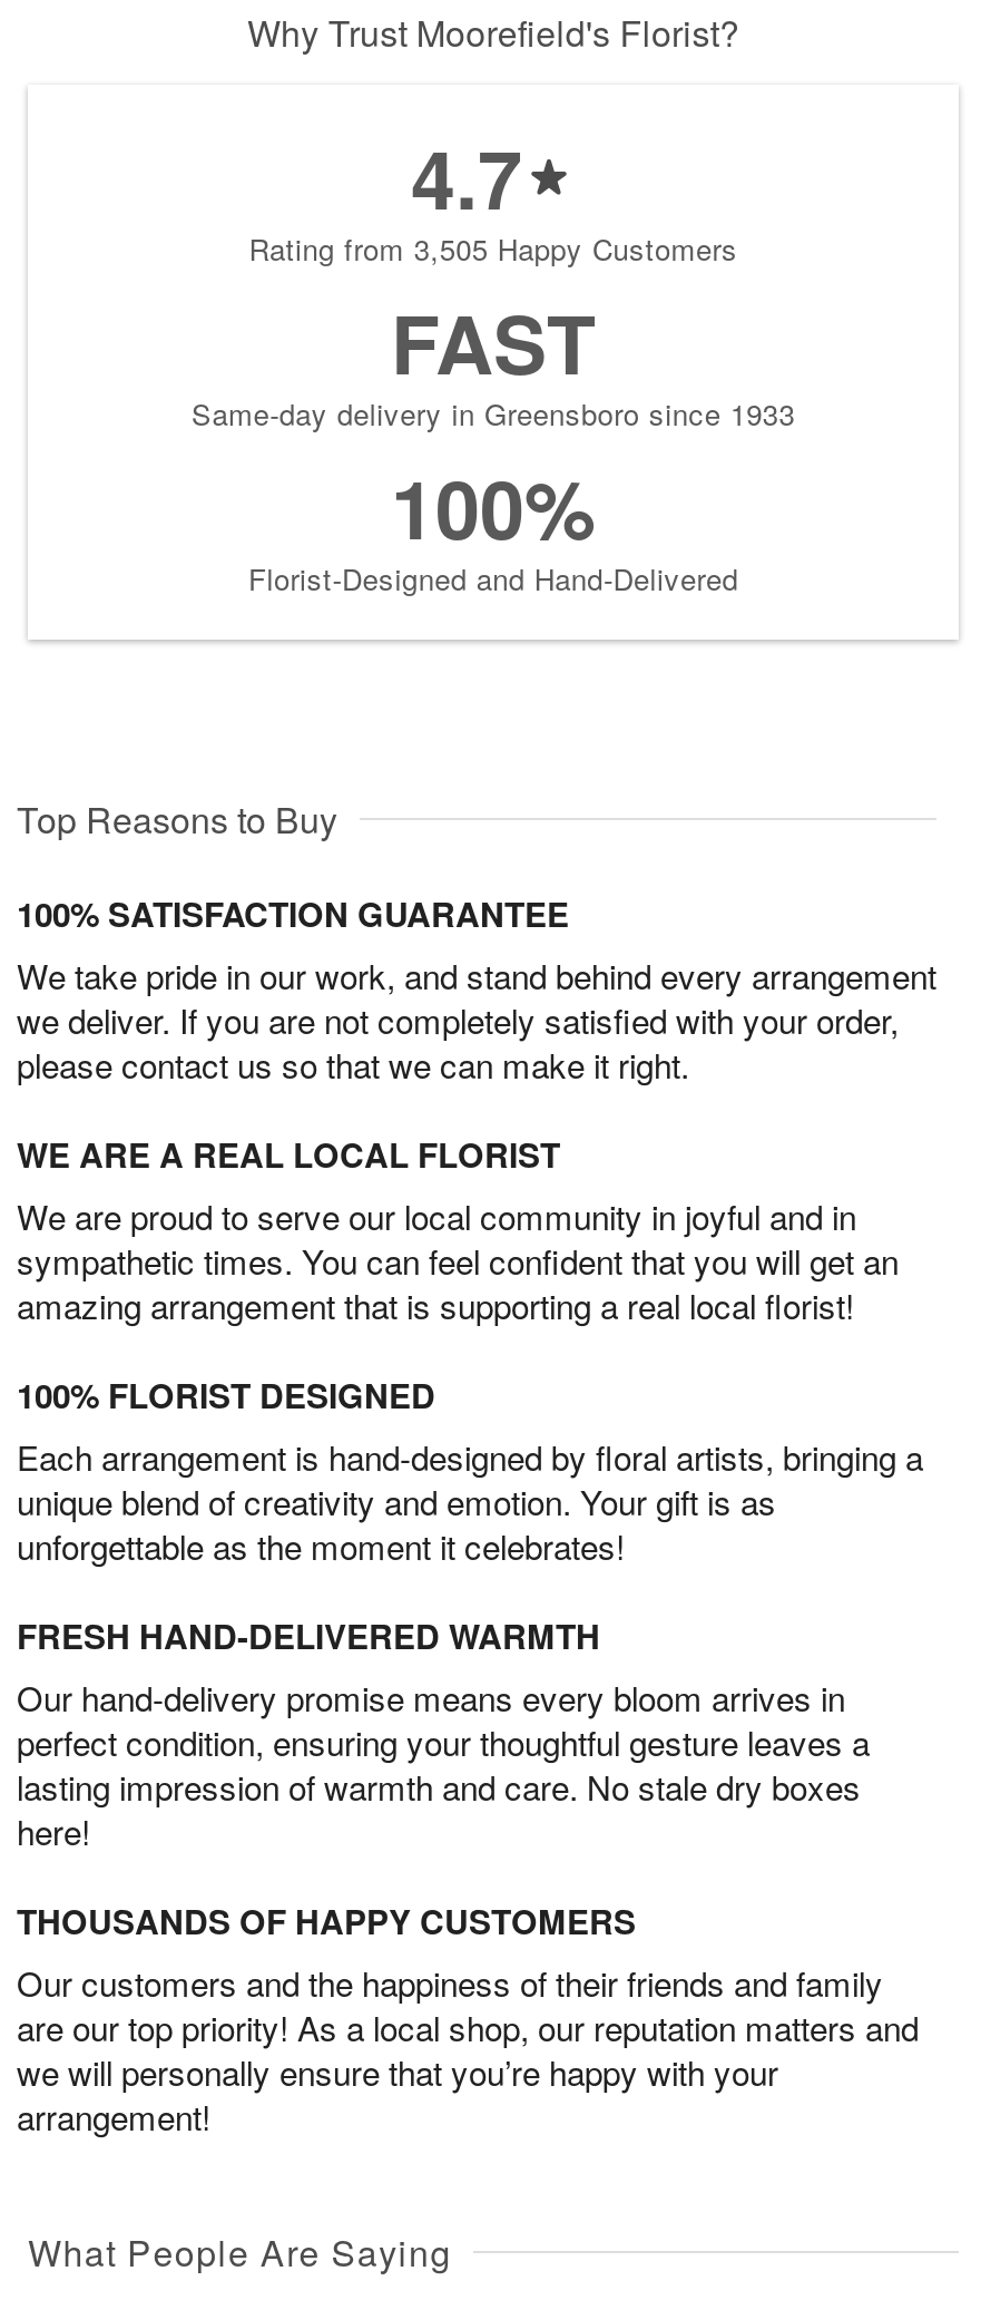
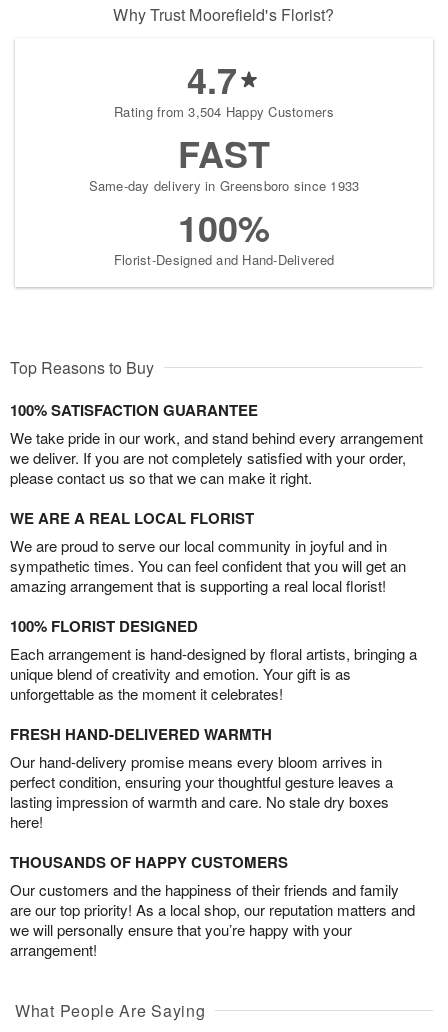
[249,228,738,271] Rating from 3,505 Happy Customers -> [114,102,334,121] Rating from 3,504 Happy Customers

